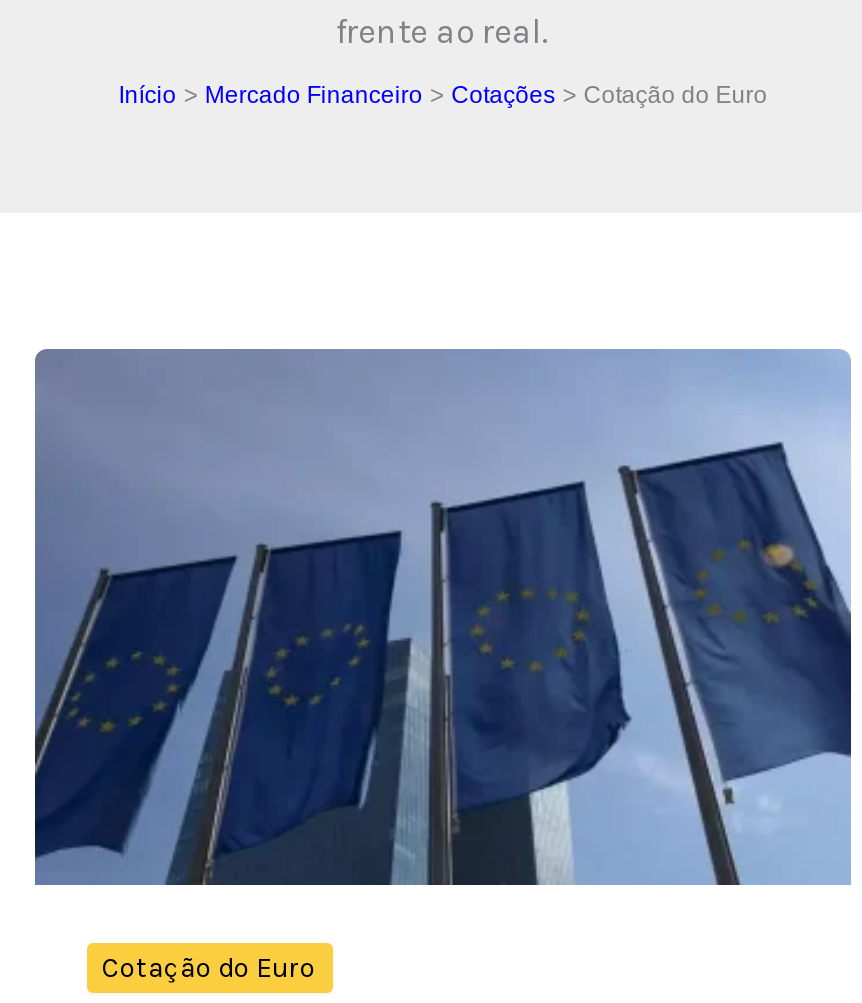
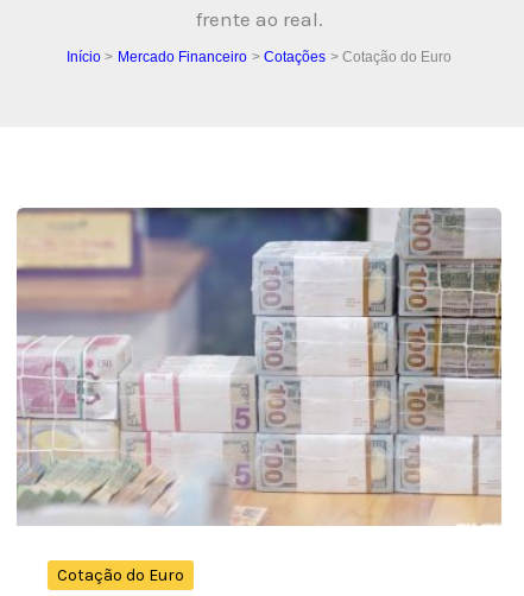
[33,349,853,887] [image] -> [15,207,503,527] [image]

